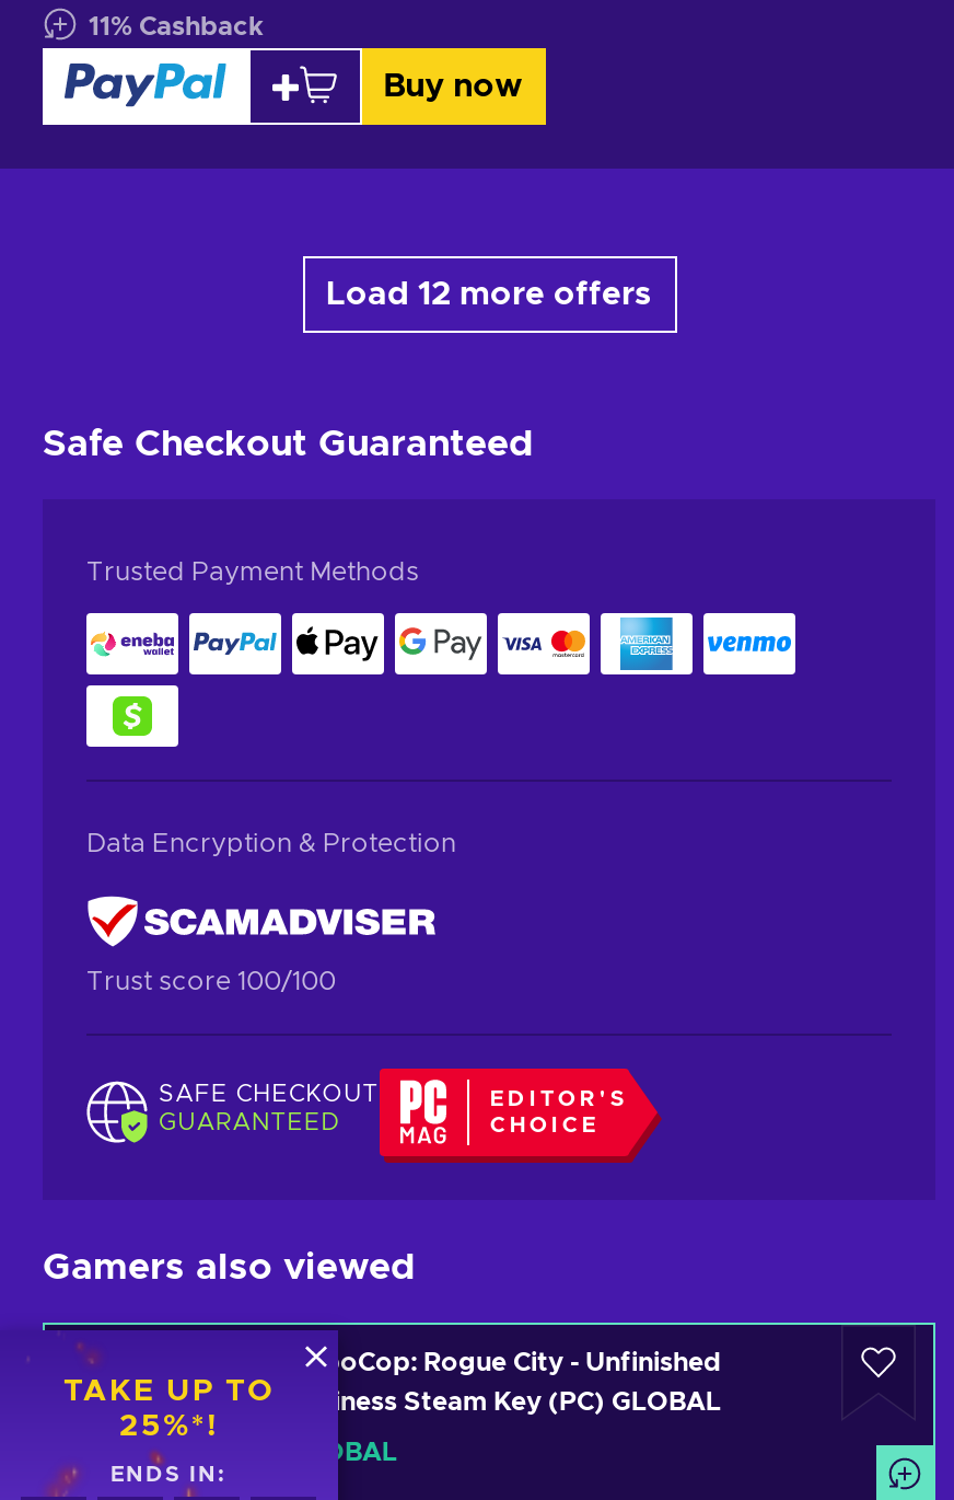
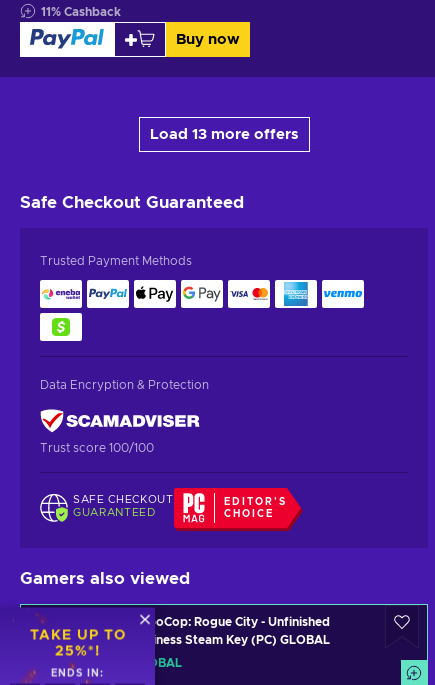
[326,277,652,310] Load 12 more offers -> [149,127,298,142] Load 13 more offers

